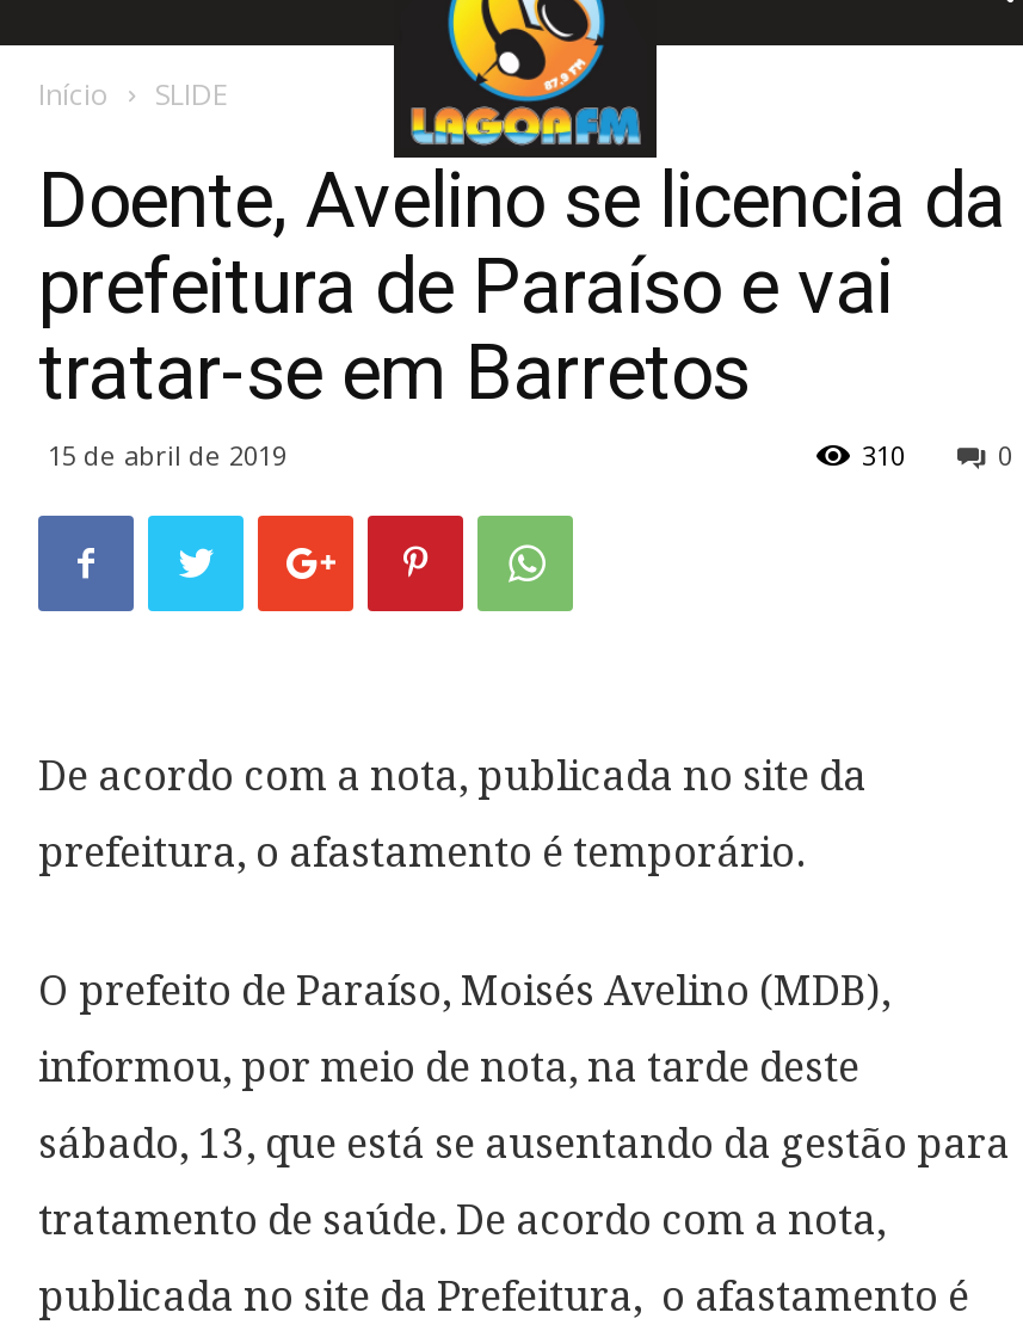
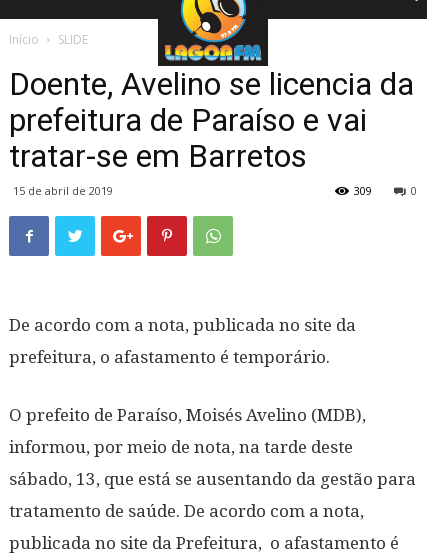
[862,437,905,473] 310 -> [354,183,372,198] 309

